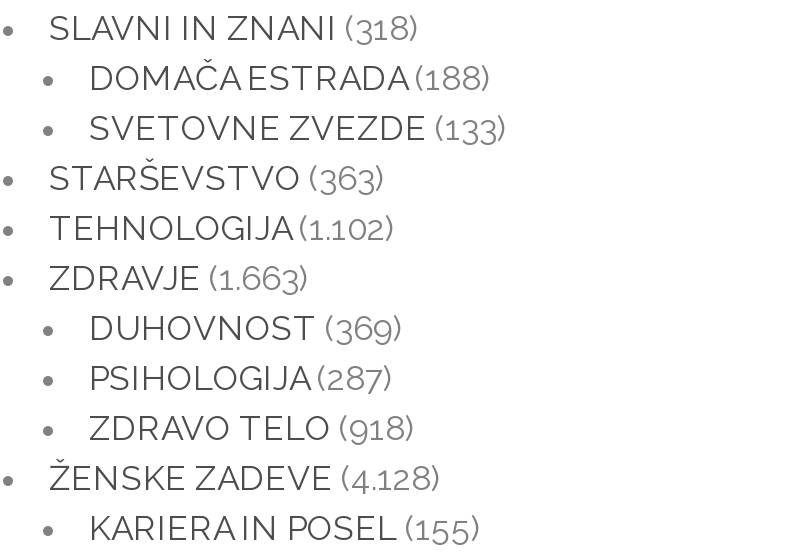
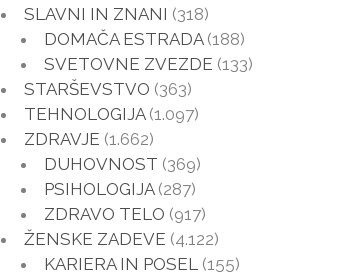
[49,208,395,248] TEHNOLOGIJA (1.102) -> [24,104,199,124] TEHNOLOGIJA (1.097)
[49,258,309,298] ZDRAVJE (1.663) -> [24,129,154,149] ZDRAVJE (1.662)
[89,408,415,448] ZDRAVO TELO (918) -> [44,204,206,224] ZDRAVO TELO (917)
[49,458,441,498] ŽENSKE ZADEVE (4.128) -> [24,229,219,249] ŽENSKE ZADEVE (4.122)

